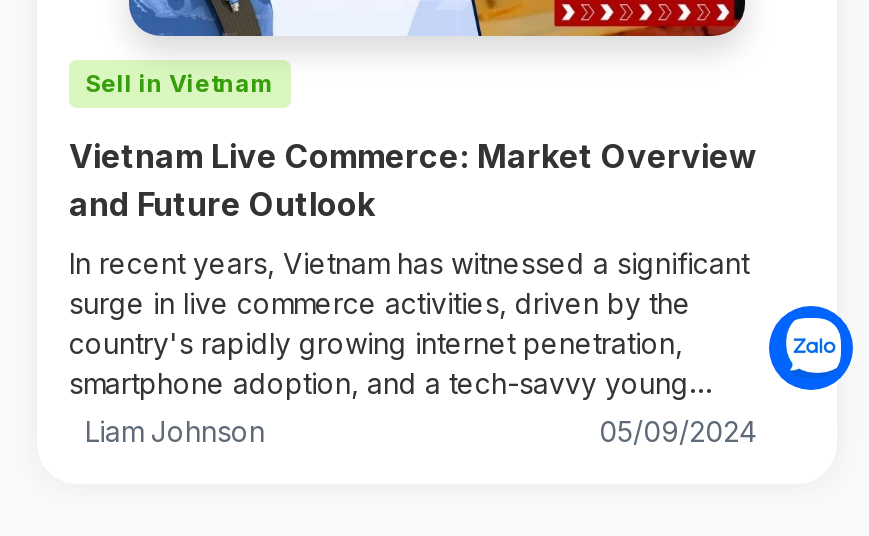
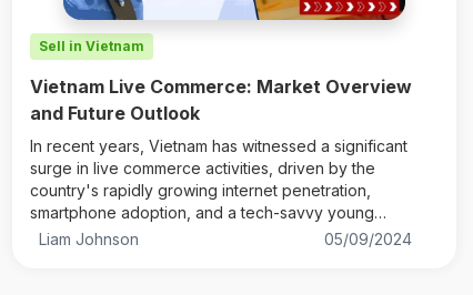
[767,304,855,392] [image] -> none

